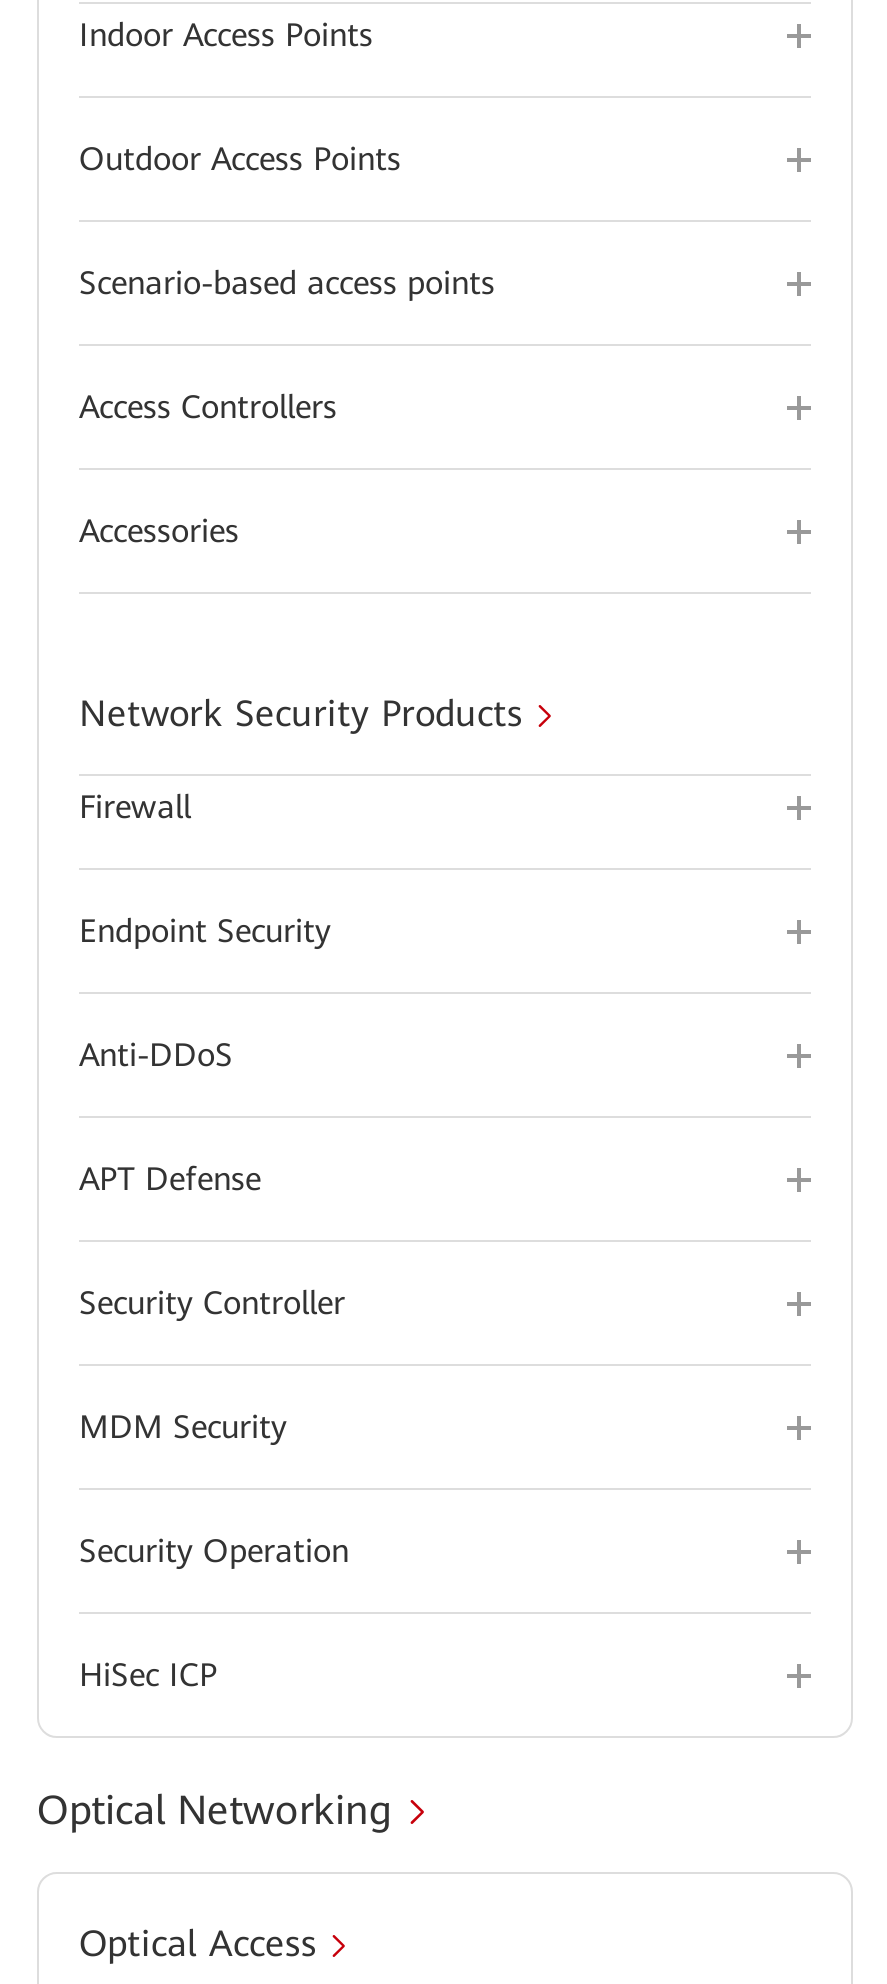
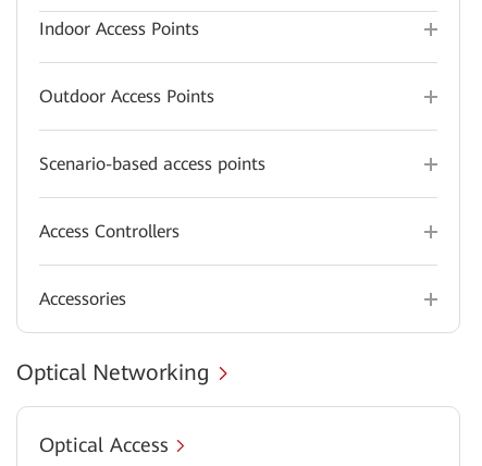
[79,692,523,1694] Network Security Products | Firewall | Endpoint Security | Anti-DDoS | APT Defense | Security Controller | MDM Security | Security Operation | HiSec ICP -> none

